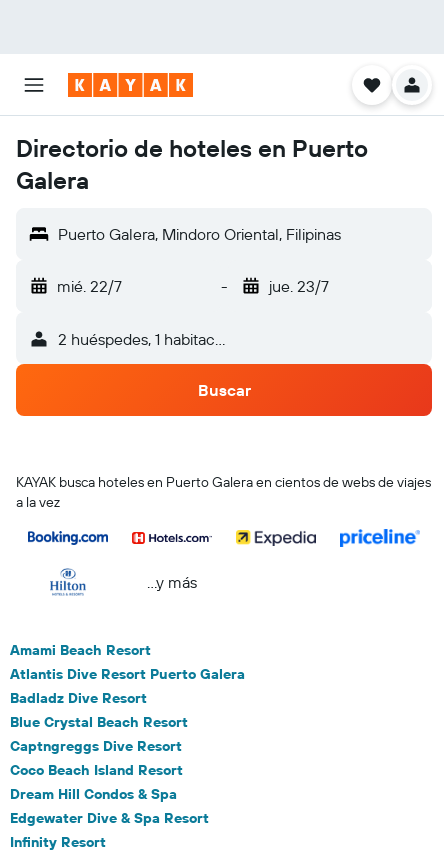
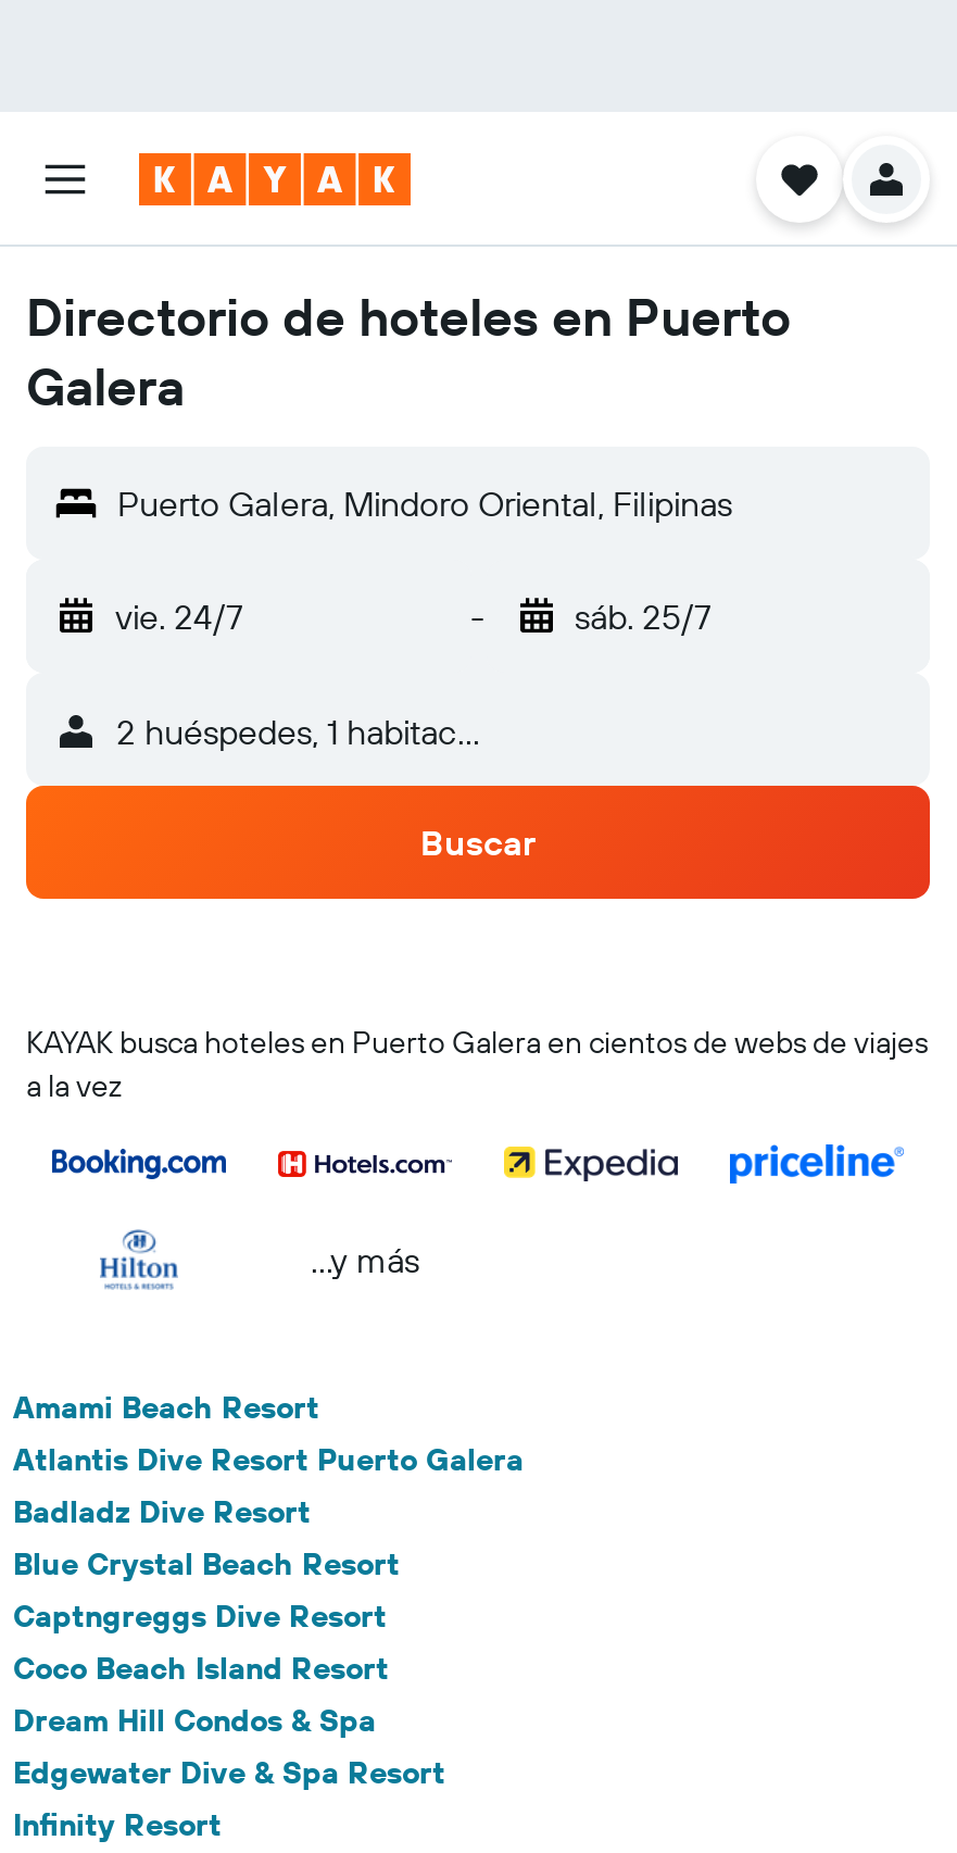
[57,276,122,296] mié. 22/7 -> [115,594,243,638] vie. 24/7
[268,276,328,296] jue. 23/7 -> [575,594,712,638] sáb. 25/7

